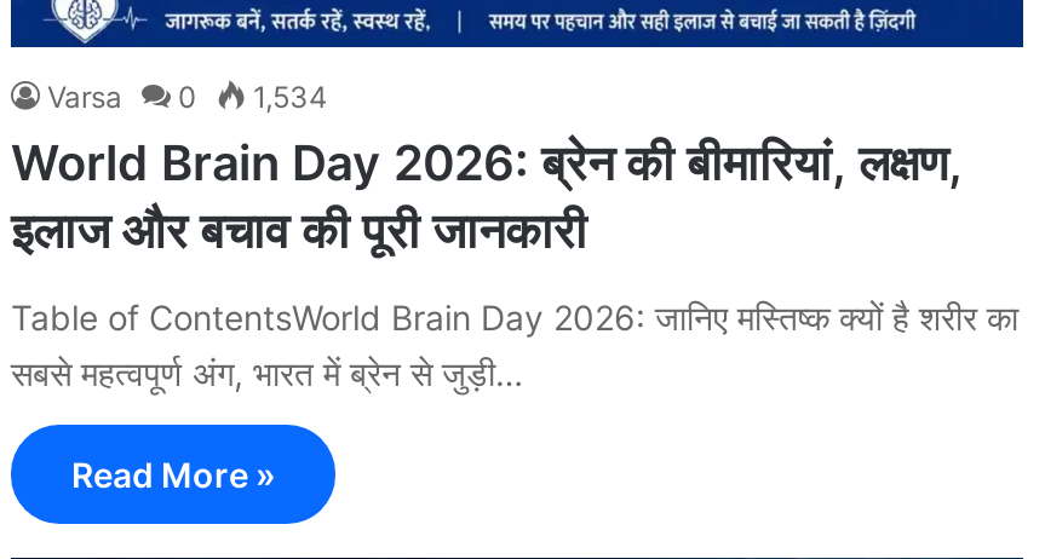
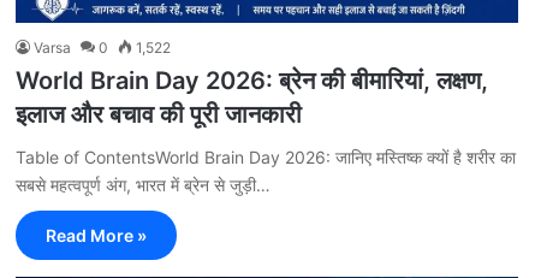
[47,78,328,114] Varsa 0 1,534 -> [34,39,171,57] Varsa 0 1,522

